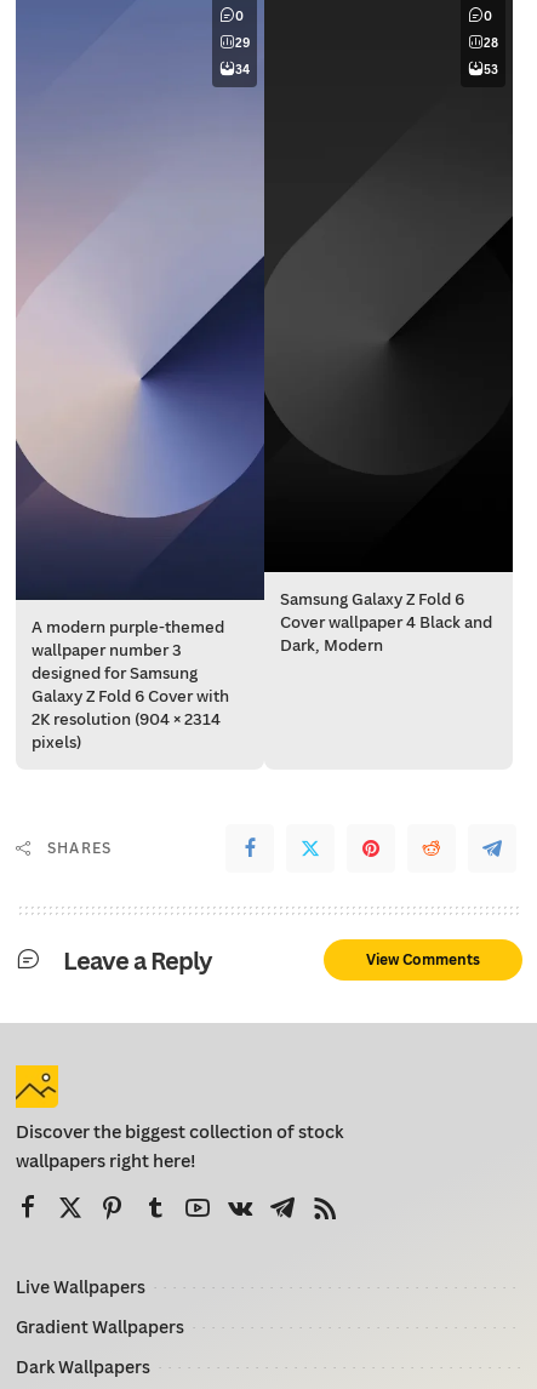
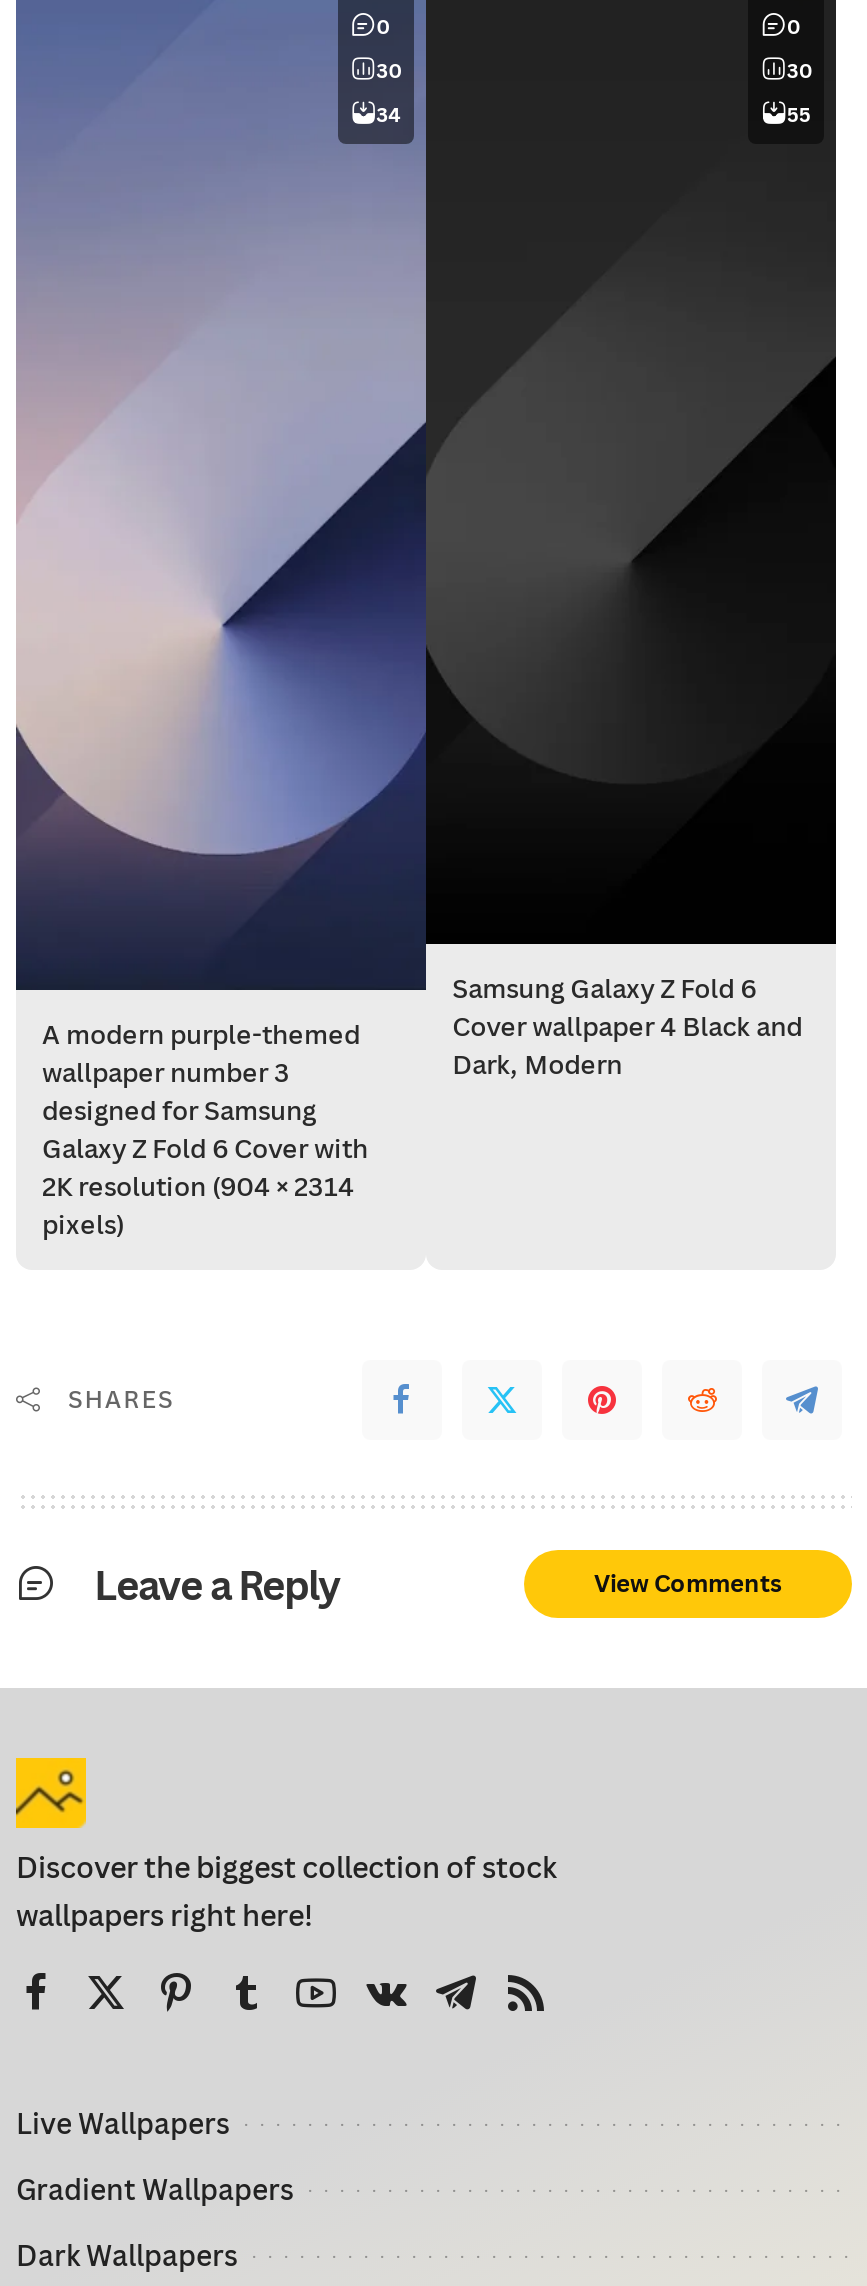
[235,34,250,51] 29 -> [376,56,402,84] 30
[484,34,499,51] 28 -> [787,56,813,84] 30
[484,60,499,77] 53 -> [787,100,811,128] 55

